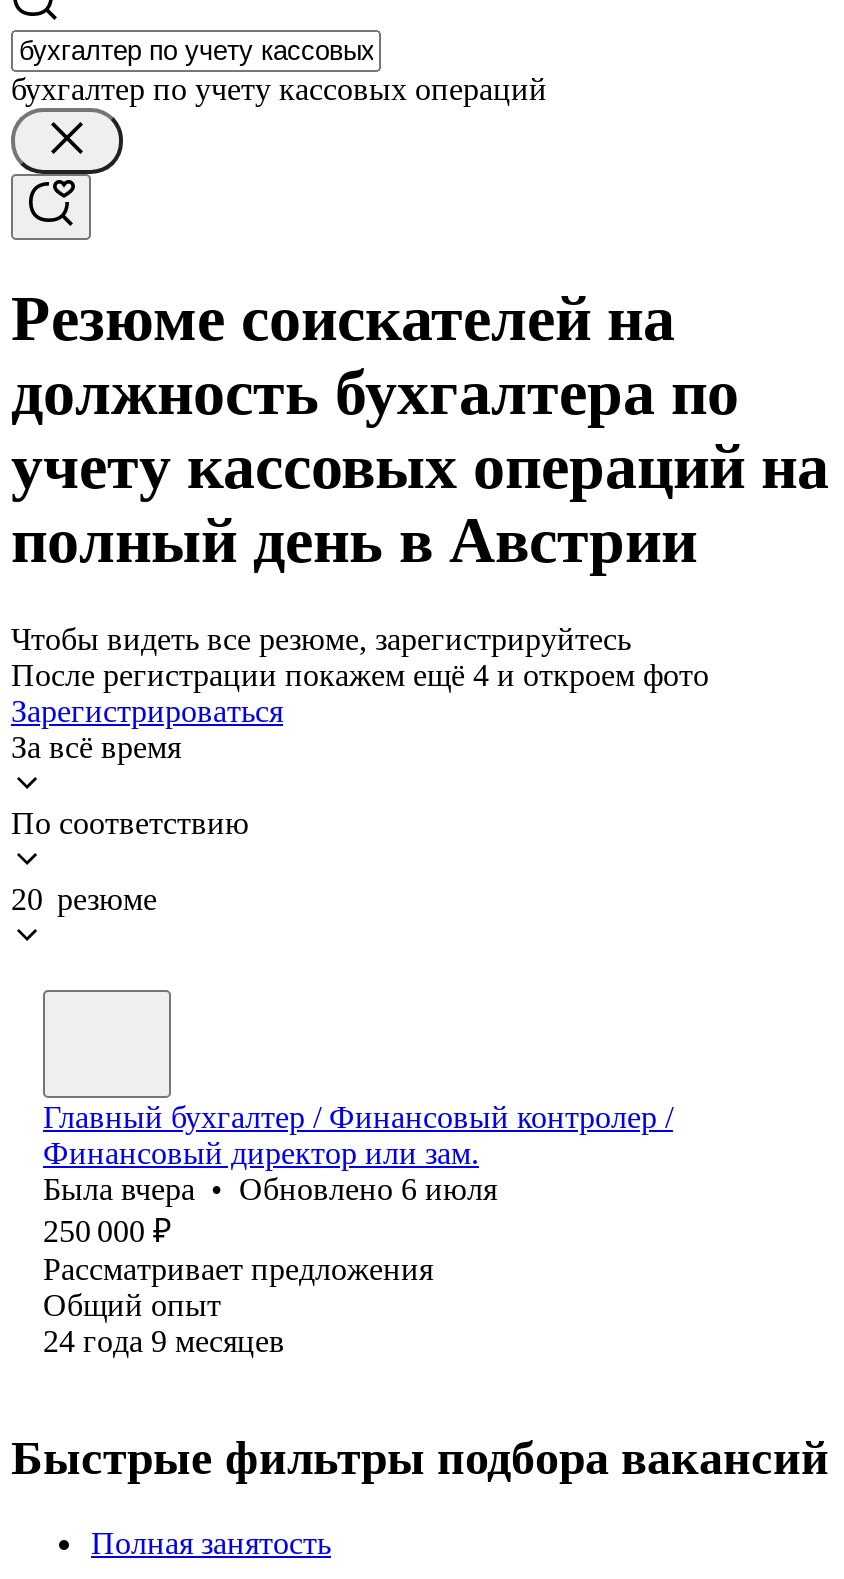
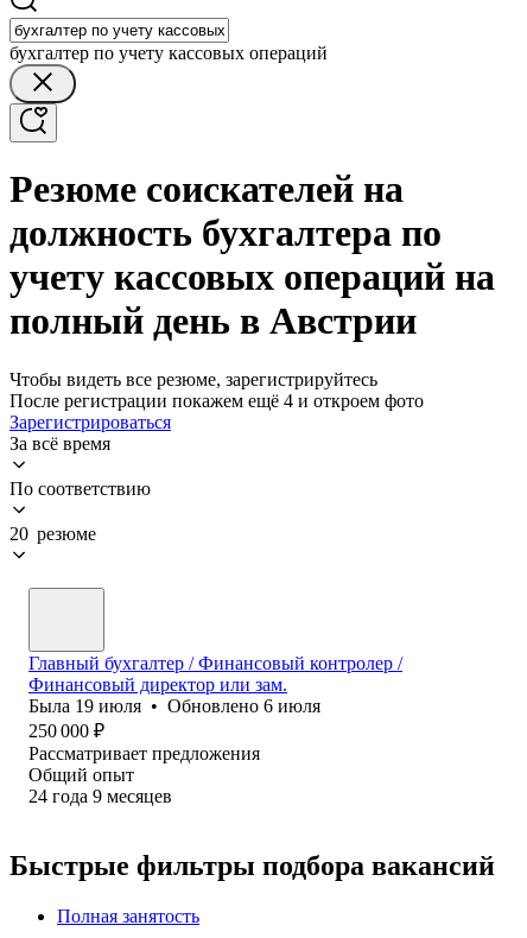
[43,1172,497,1206] Была вчера • Обновлено 6 июля -> [28,696,320,716] Была 19 июля • Обновлено 6 июля

